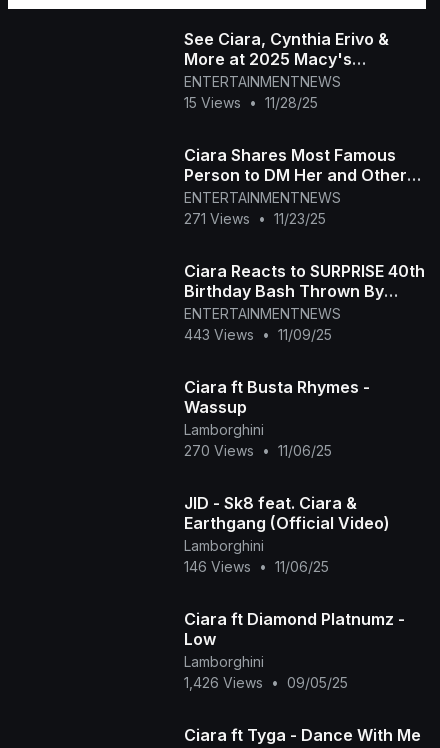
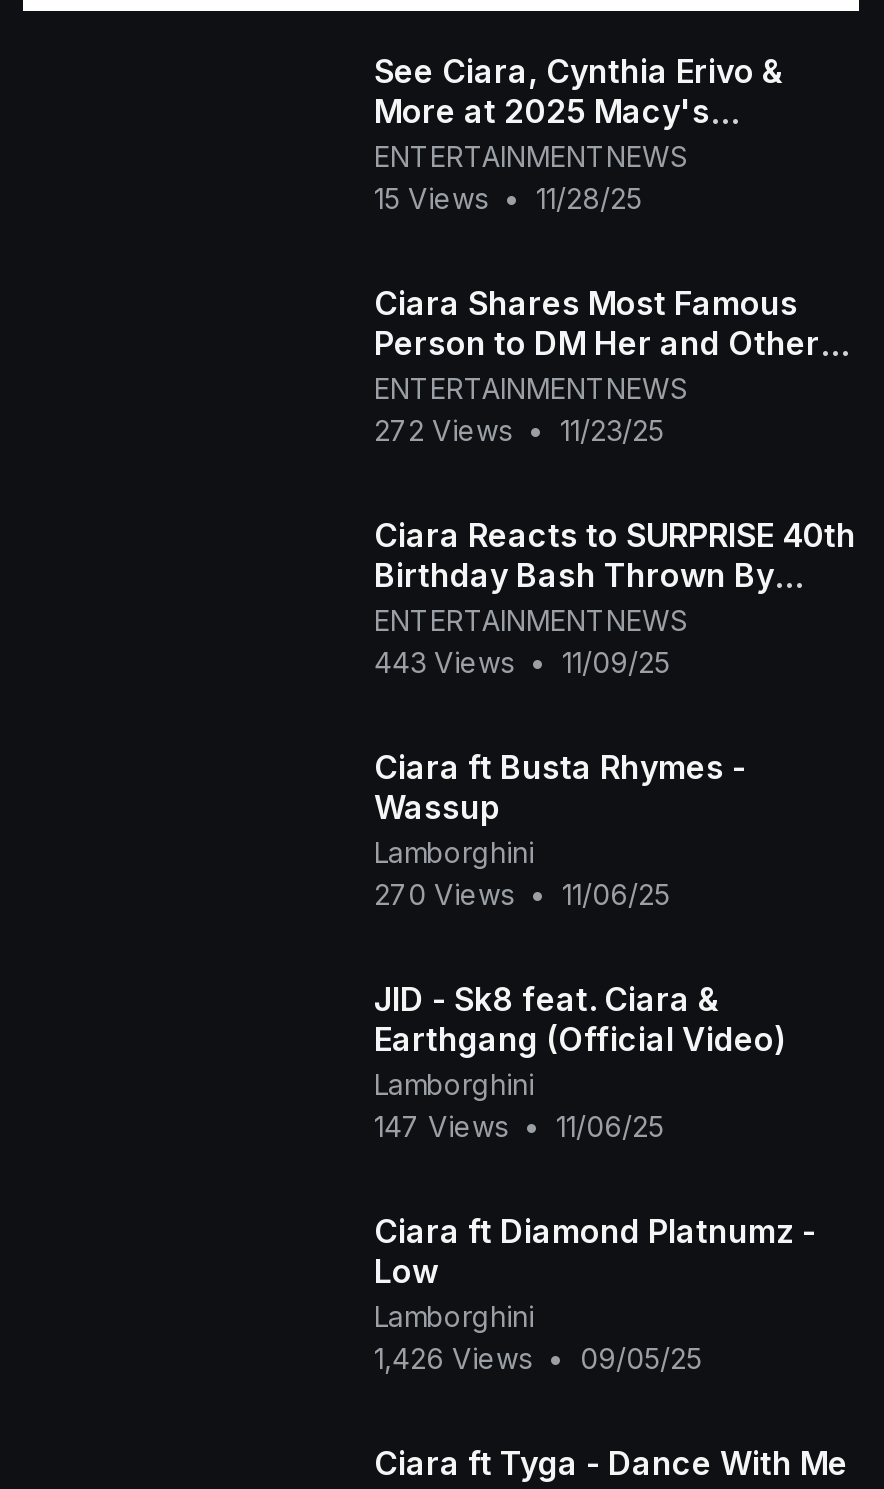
[183,210,325,227] 271 Views • 11/23/25 -> [374,414,664,448] 272 Views • 11/23/25
[183,558,328,575] 146 Views • 11/06/25 -> [374,1110,664,1144] 147 Views • 11/06/25

